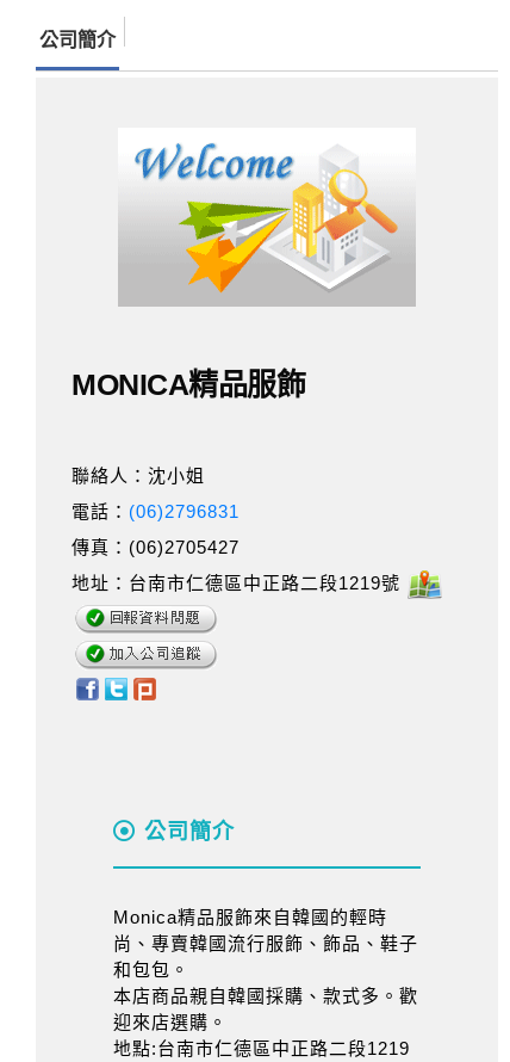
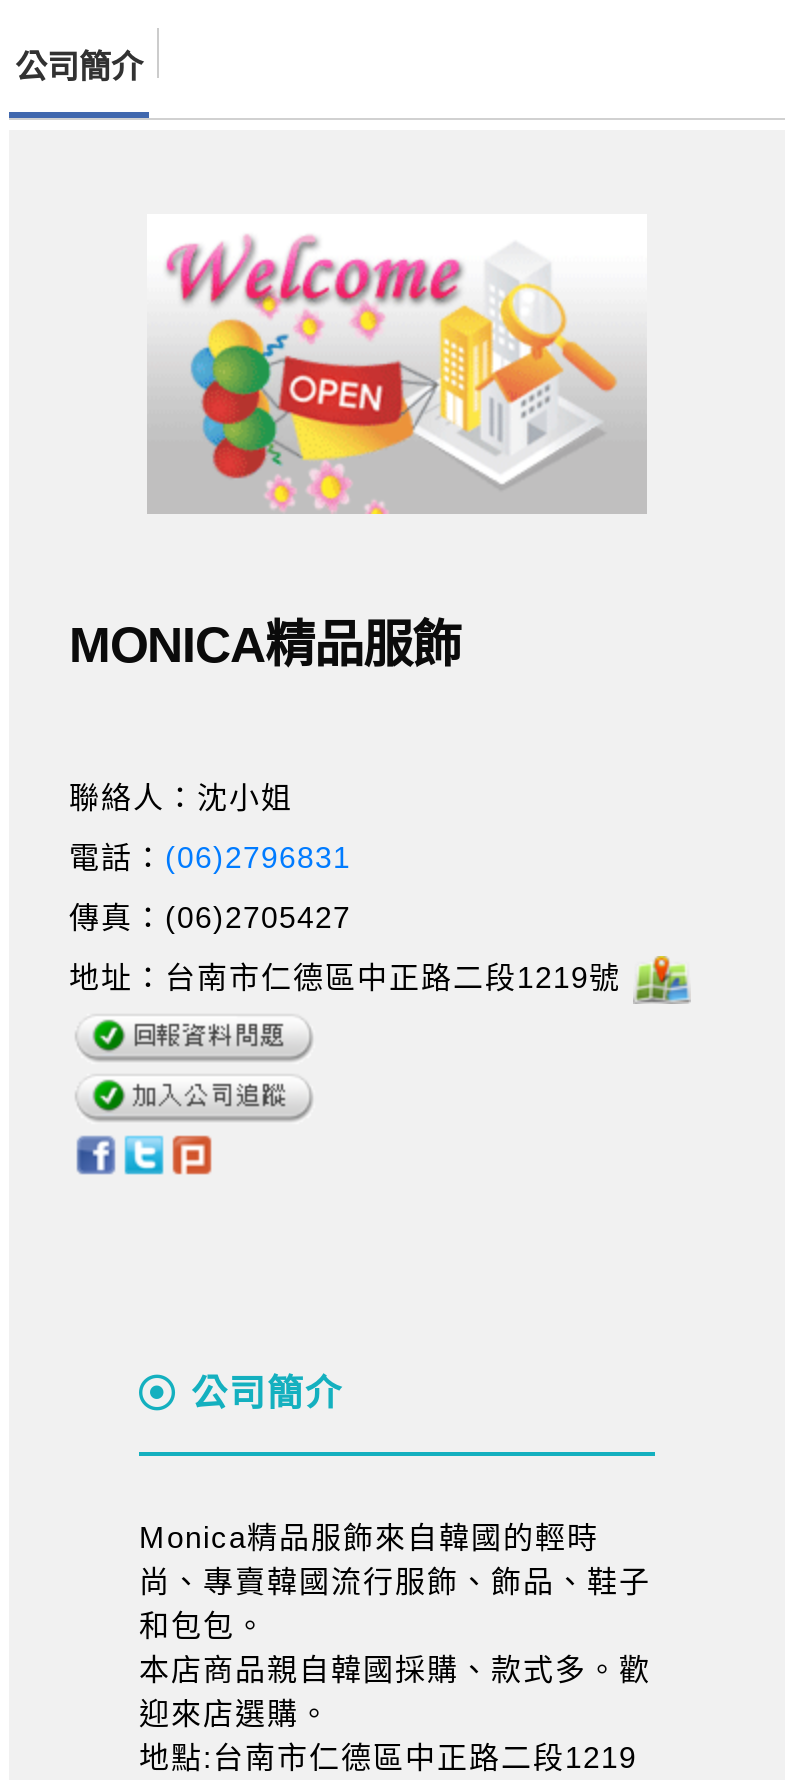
[130,141,306,307] [image] -> [165,234,465,516] [image]

